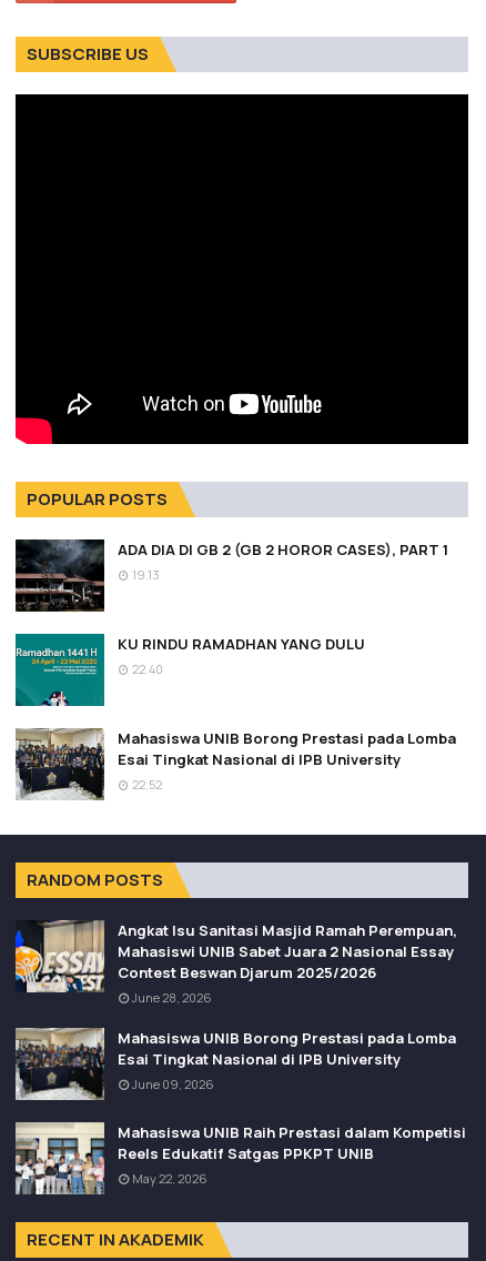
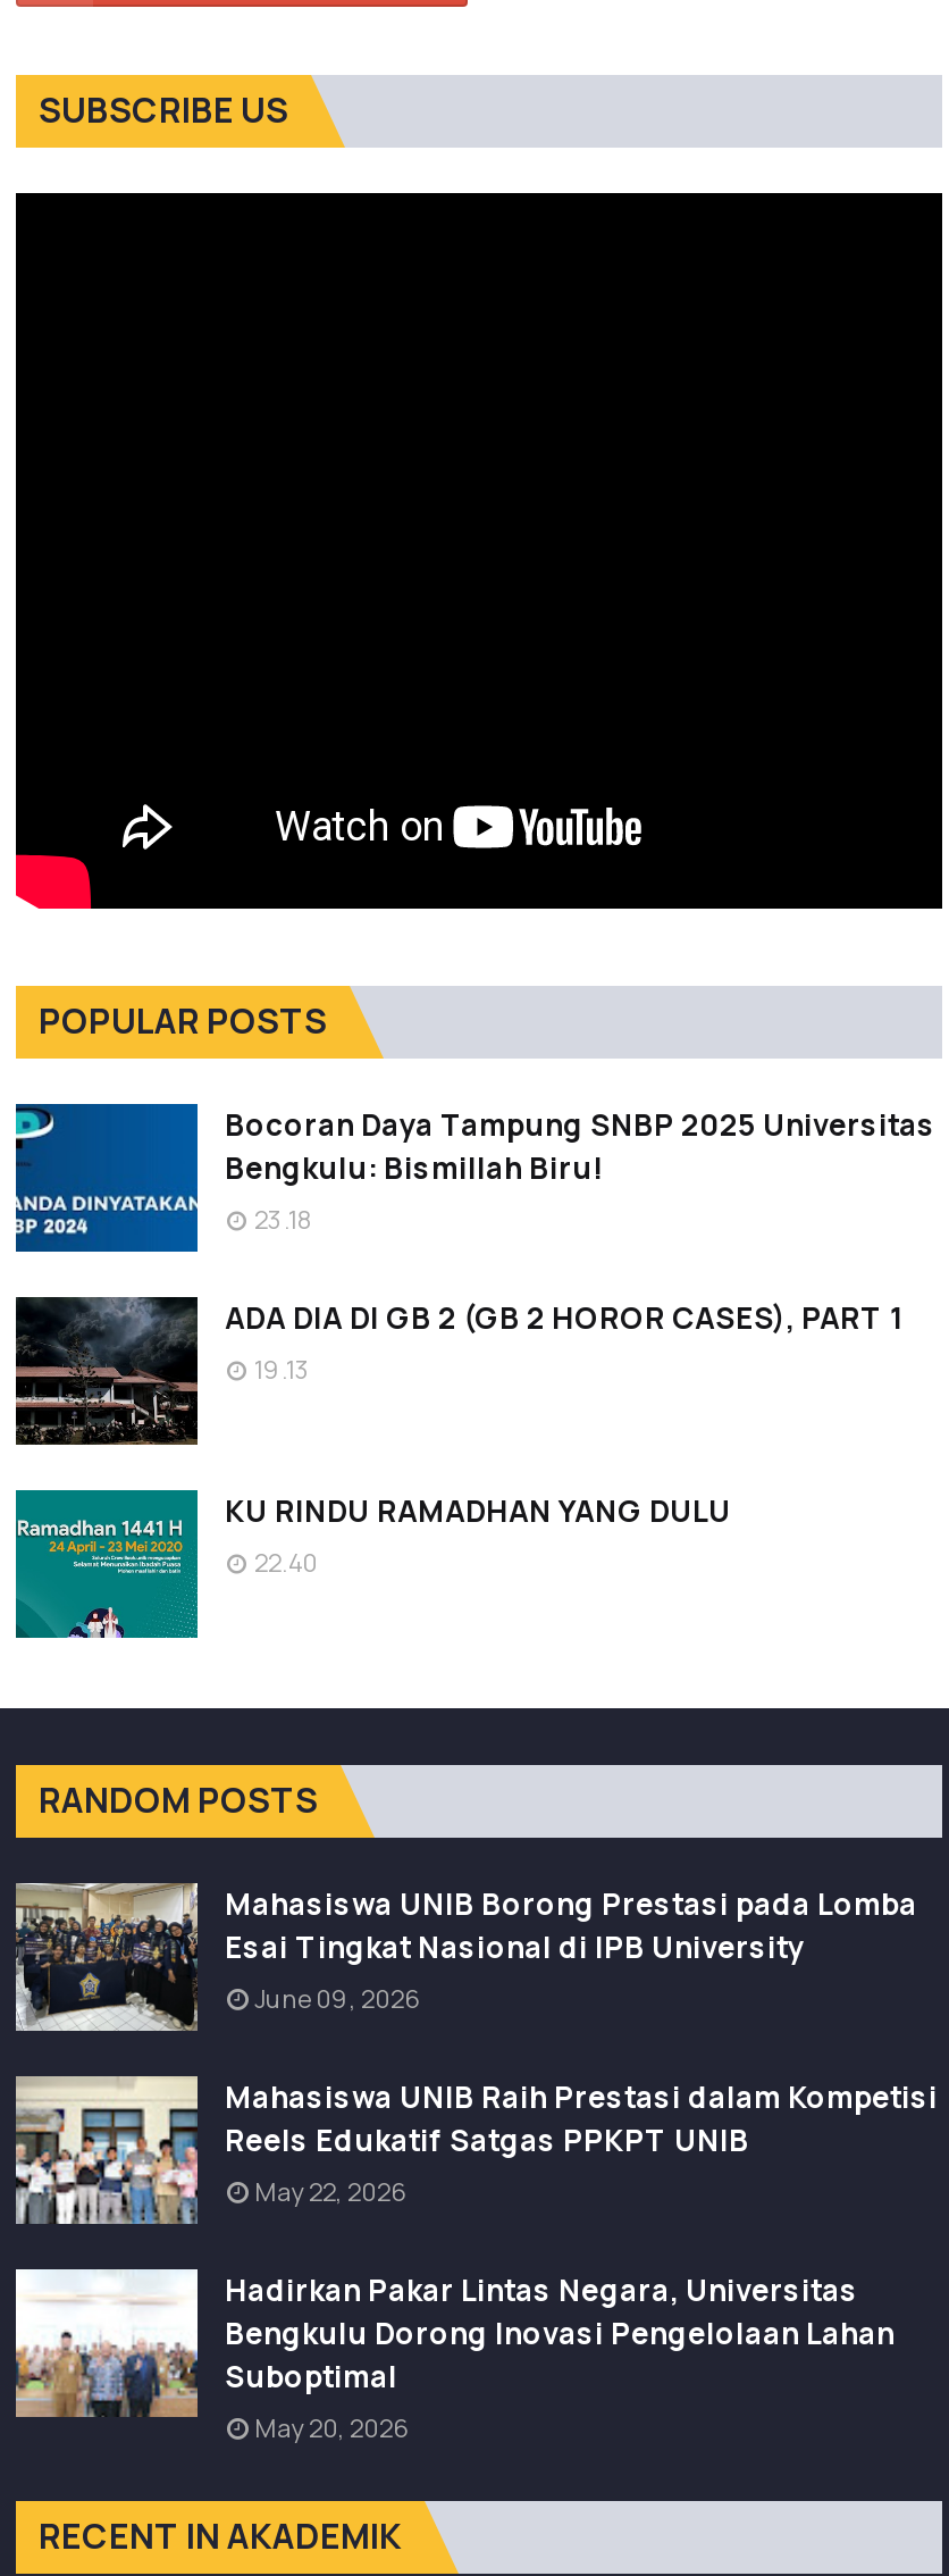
none -> [14,1102,935,1254] [image] | Bocoran Daya Tampung SNBP 2025 Universitas | Bengkulu: Bismillah Biru! | 23.18
moved [13,537,448,677] -> [11,1293,901,1579]: [image] | ADA DIA DI GB 2 (GB 2 HOROR CASES), PART 1 | 19.13 | KU RINDU RAMADHAN YANG DULU | 22.40
[14,727,456,801] [image] | Mahasiswa UNIB Borong Prestasi pada Lomba | Esai Tingkat Nasional di IPB University | 22.52 -> none
[14,920,457,1006] [image] | Angkat Isu Sanitasi Masjid Ramah Perempuan, | Mahasiswi UNIB Sabet Juara 2 Nasional Essay | Contest Beswan Djarum 2025/2026 | June 28, 2026 -> none
moved [13,1026,466,1187] -> [11,1879,938,2208]: [image] | Mahasiswa UNIB Borong Prestasi pada Lomba | Esai Tingkat Nasional di IPB University | June 09, 2026 | Mahasiswa UNIB Raih Prestasi dalam Kompetisi | Reels Edukatif Satgas PPKPT UNIB | May 22, 2026
none -> [14,2267,895,2444] [image] | Hadirkan Pakar Lintas Negara, Universitas | Bengkulu Dorong Inovasi Pengelolaan Lahan | Suboptimal | May 20, 2026

